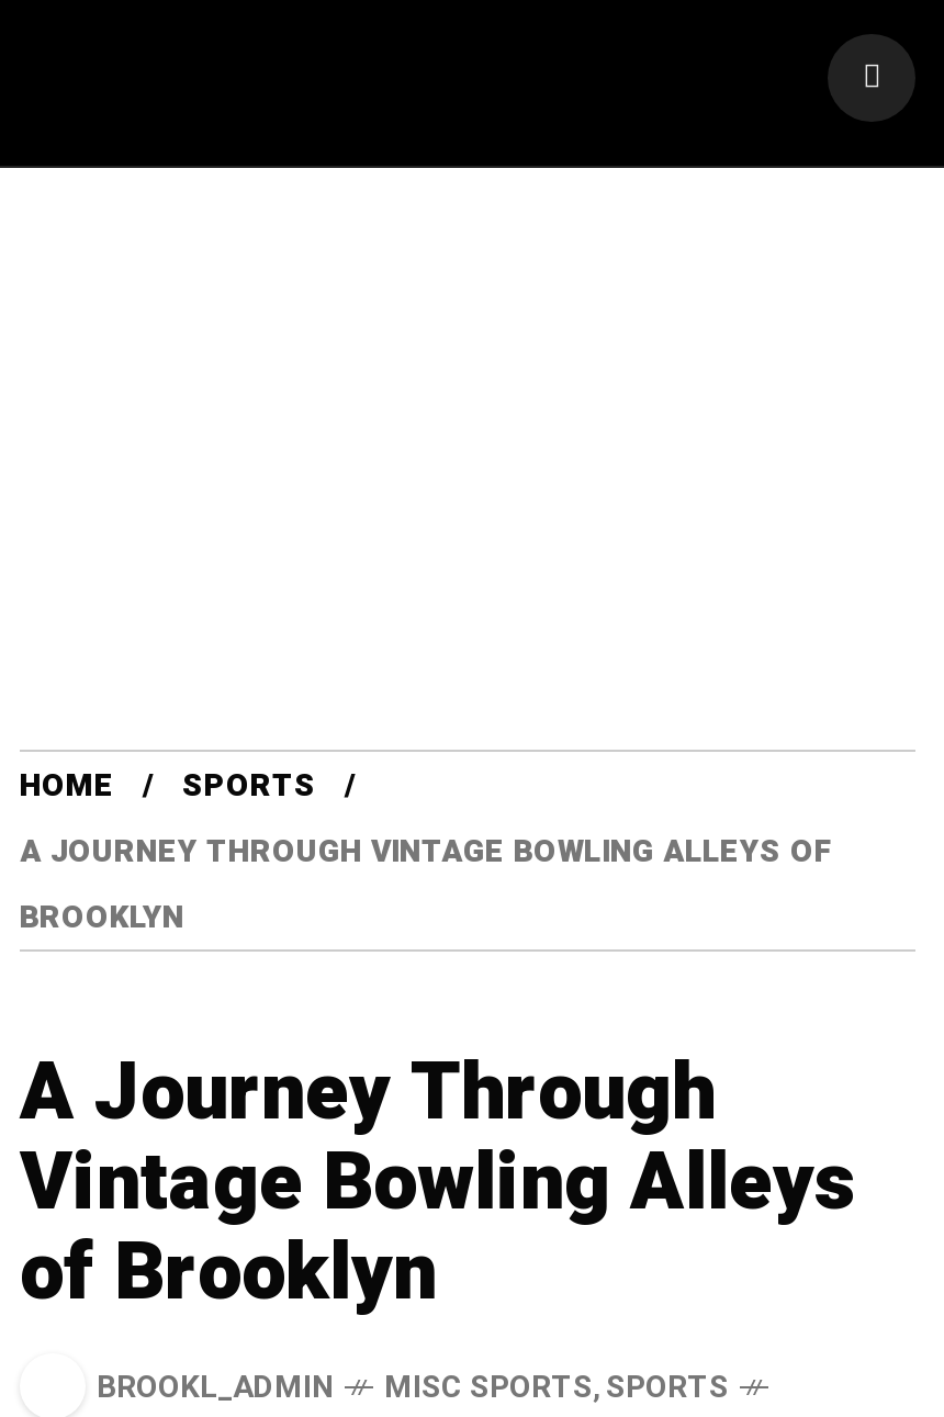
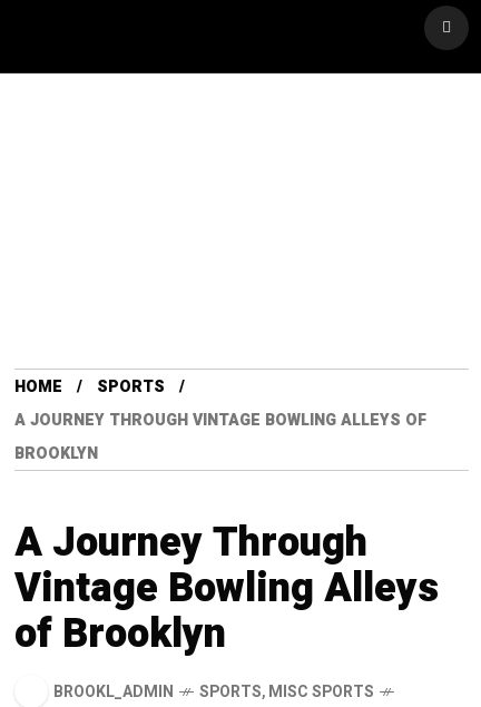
[384,1363,729,1410] MISC SPORTS,SPORTS -> [199,680,374,703] SPORTS,MISC SPORTS

